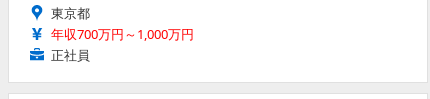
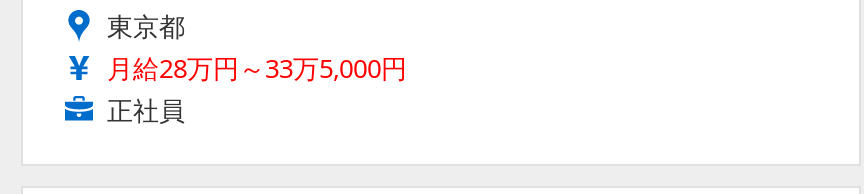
[51,25,194,43] 年収700万円～1,000万円 -> [107,51,407,87] 月給28万円～33万5,000円

